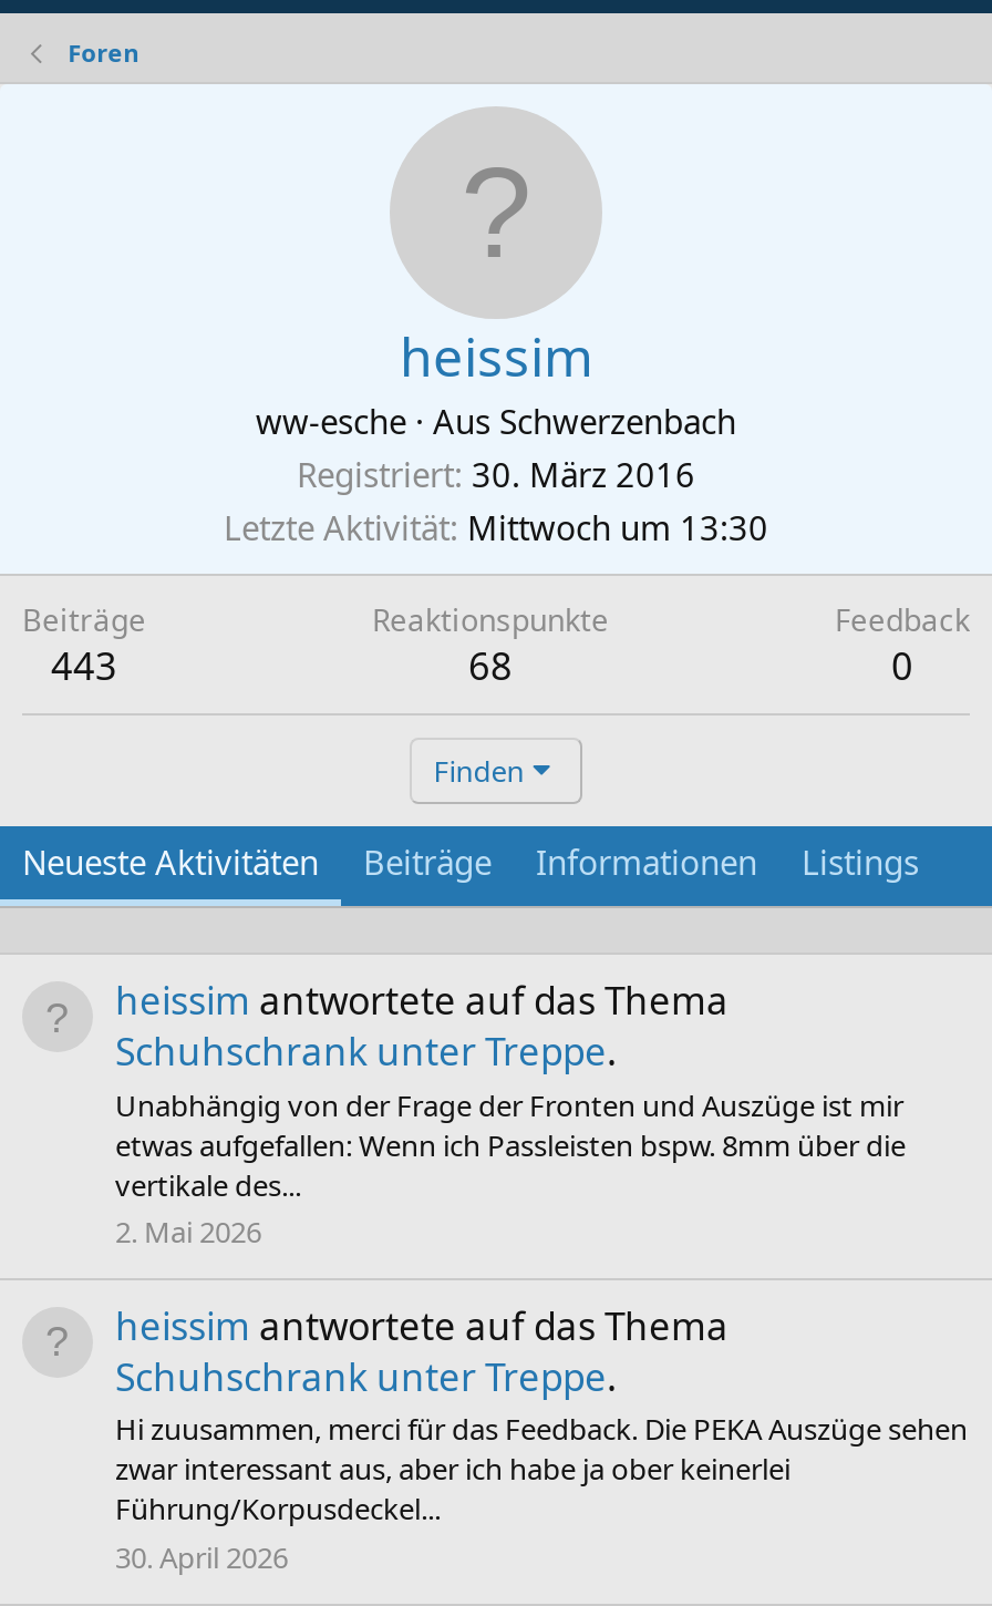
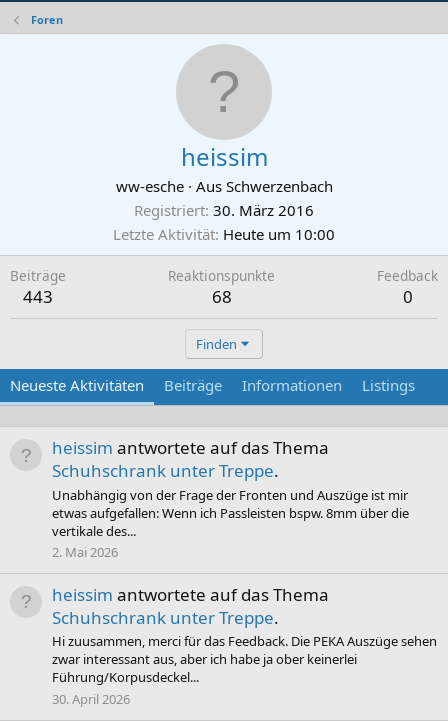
[224,505,768,549] Letzte Aktivität Mittwoch um 13:30 -> [113,224,335,244] Letzte Aktivität Heute um 10:00

